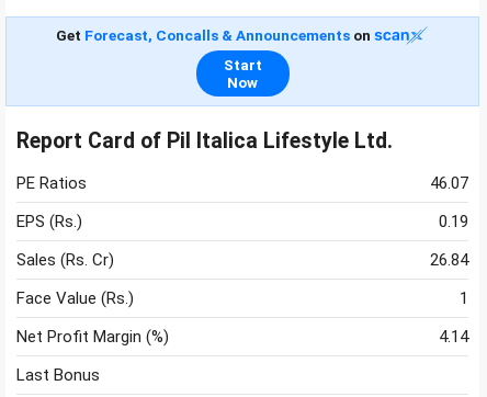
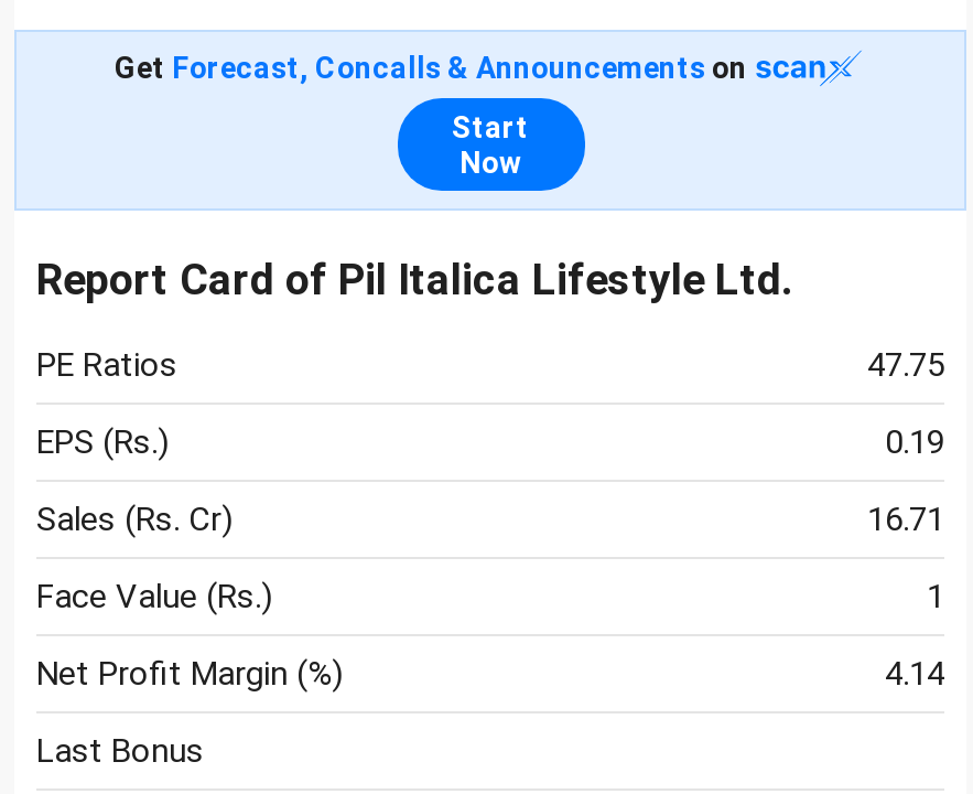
[430,173,468,193] 46.07 -> [867,345,944,385] 47.75
[430,250,468,270] 26.84 -> [867,500,944,539] 16.71

